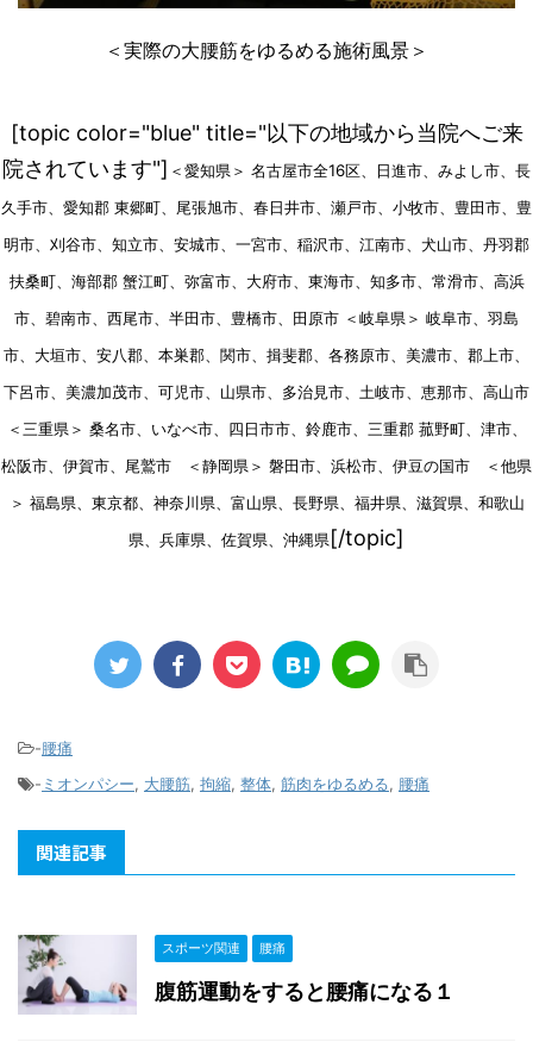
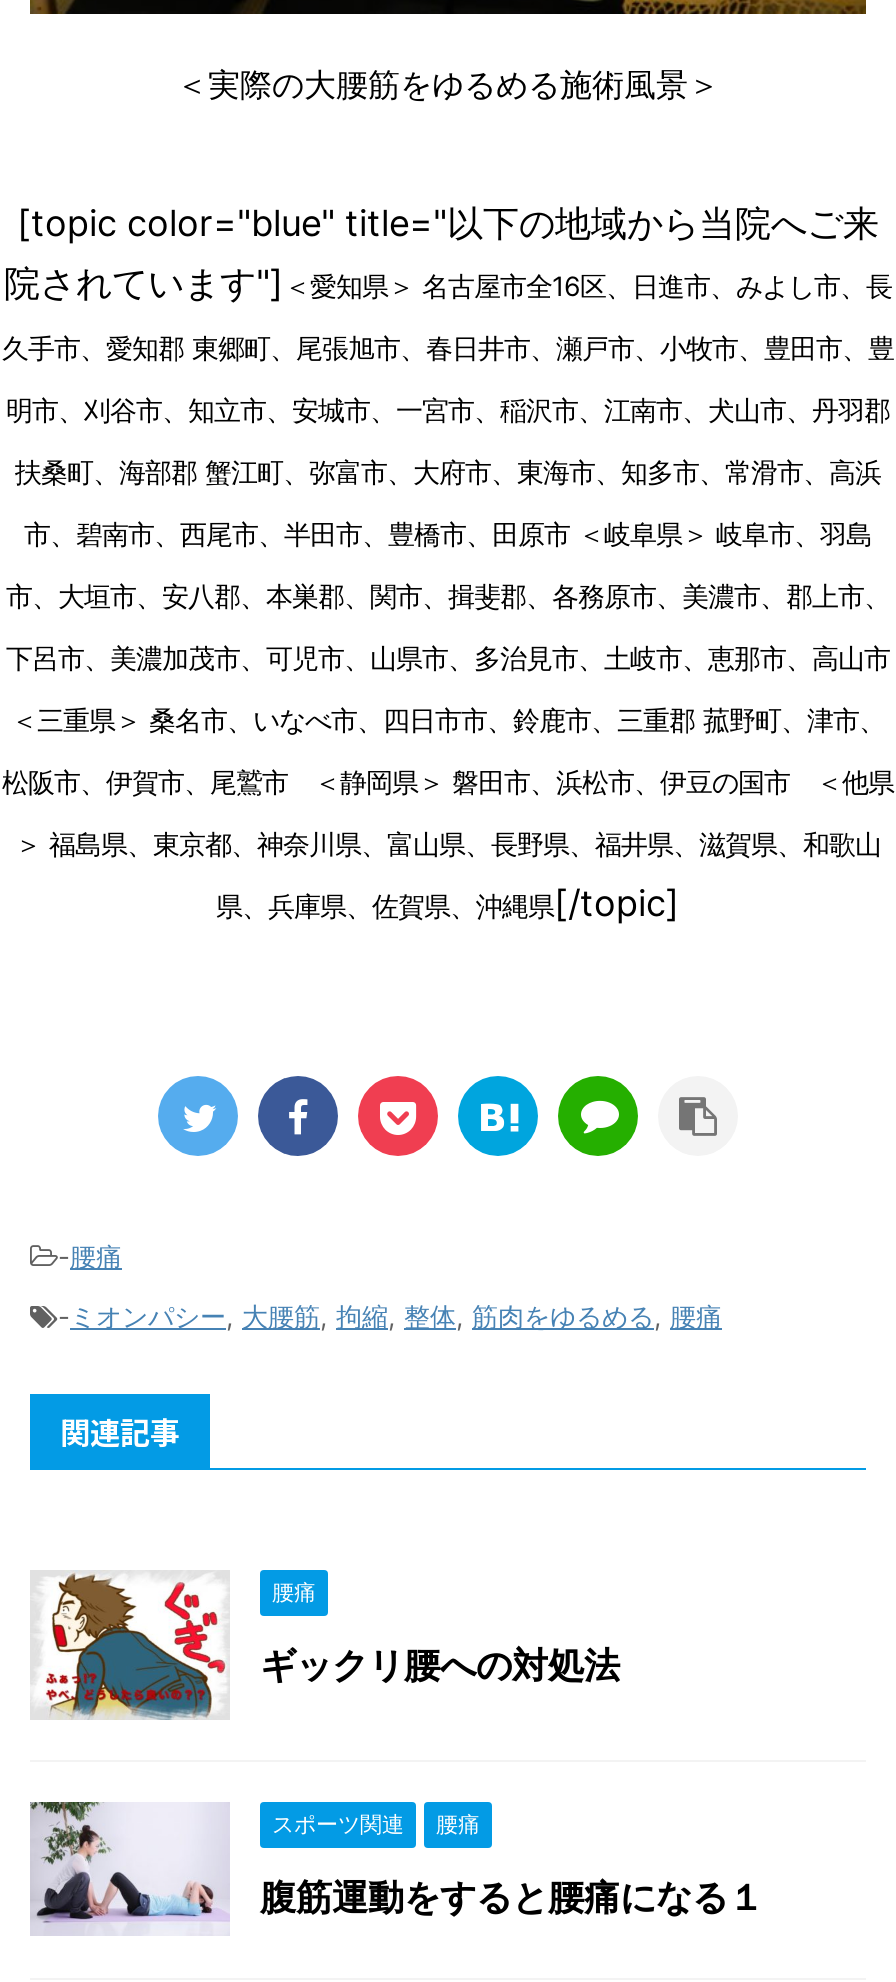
none -> [34,1572,620,1722] [image] | 腰痛 | ギックリ腰への対処法

